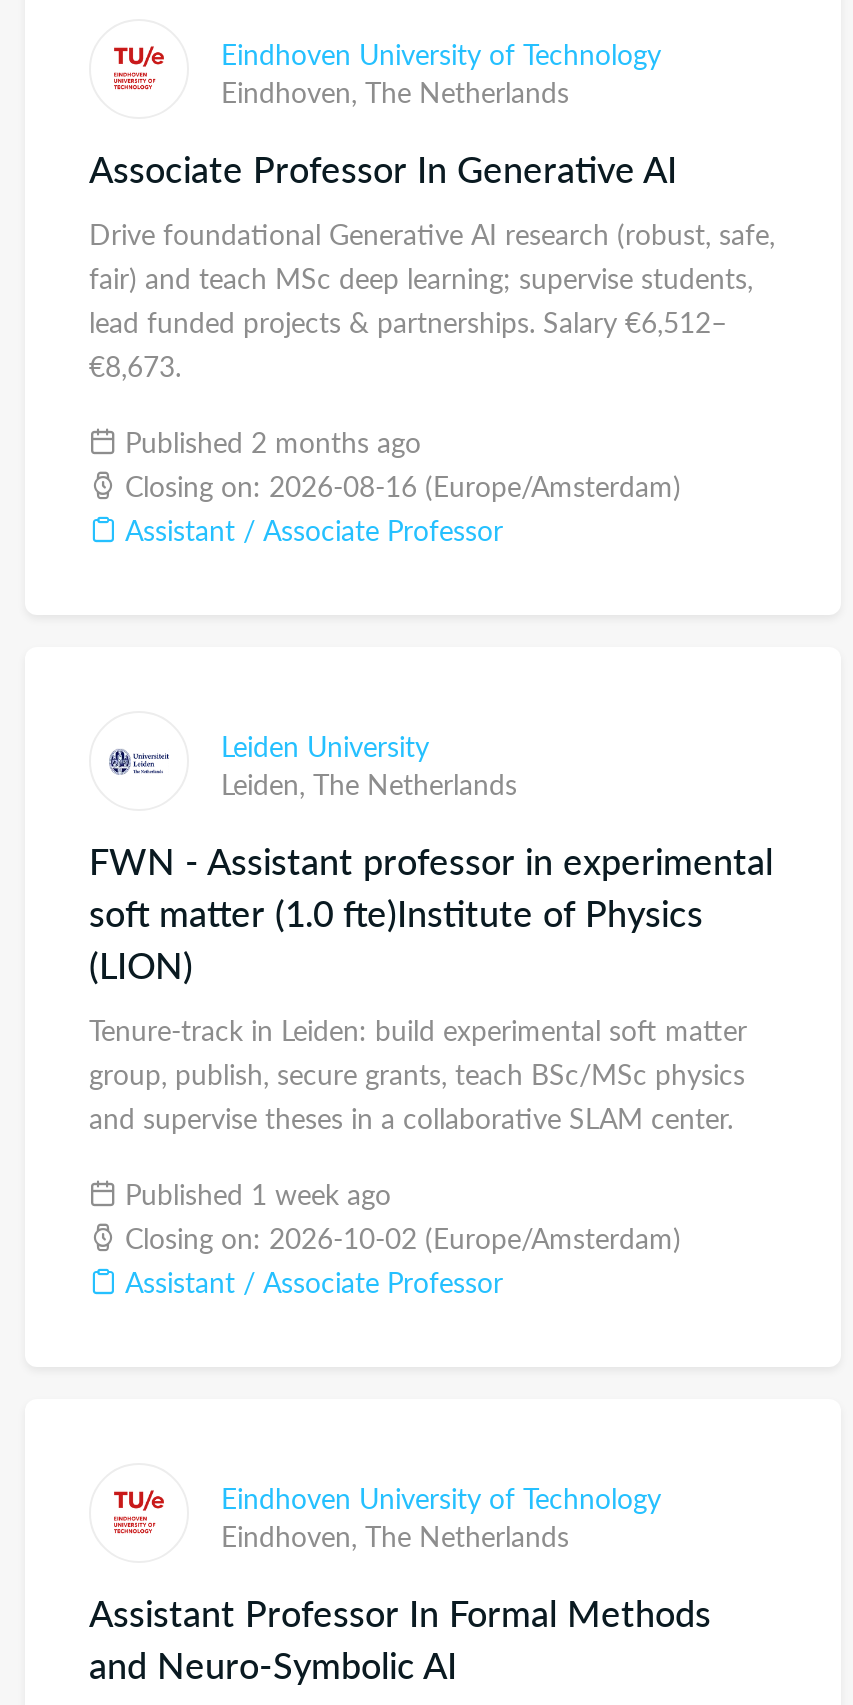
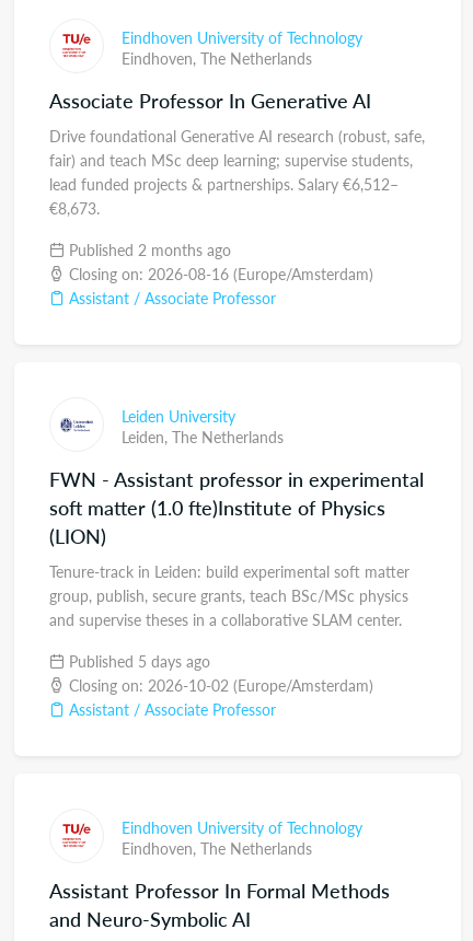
[117,1173,391,1213] Published 1 week ago -> [65,650,210,672] Published 5 days ago

